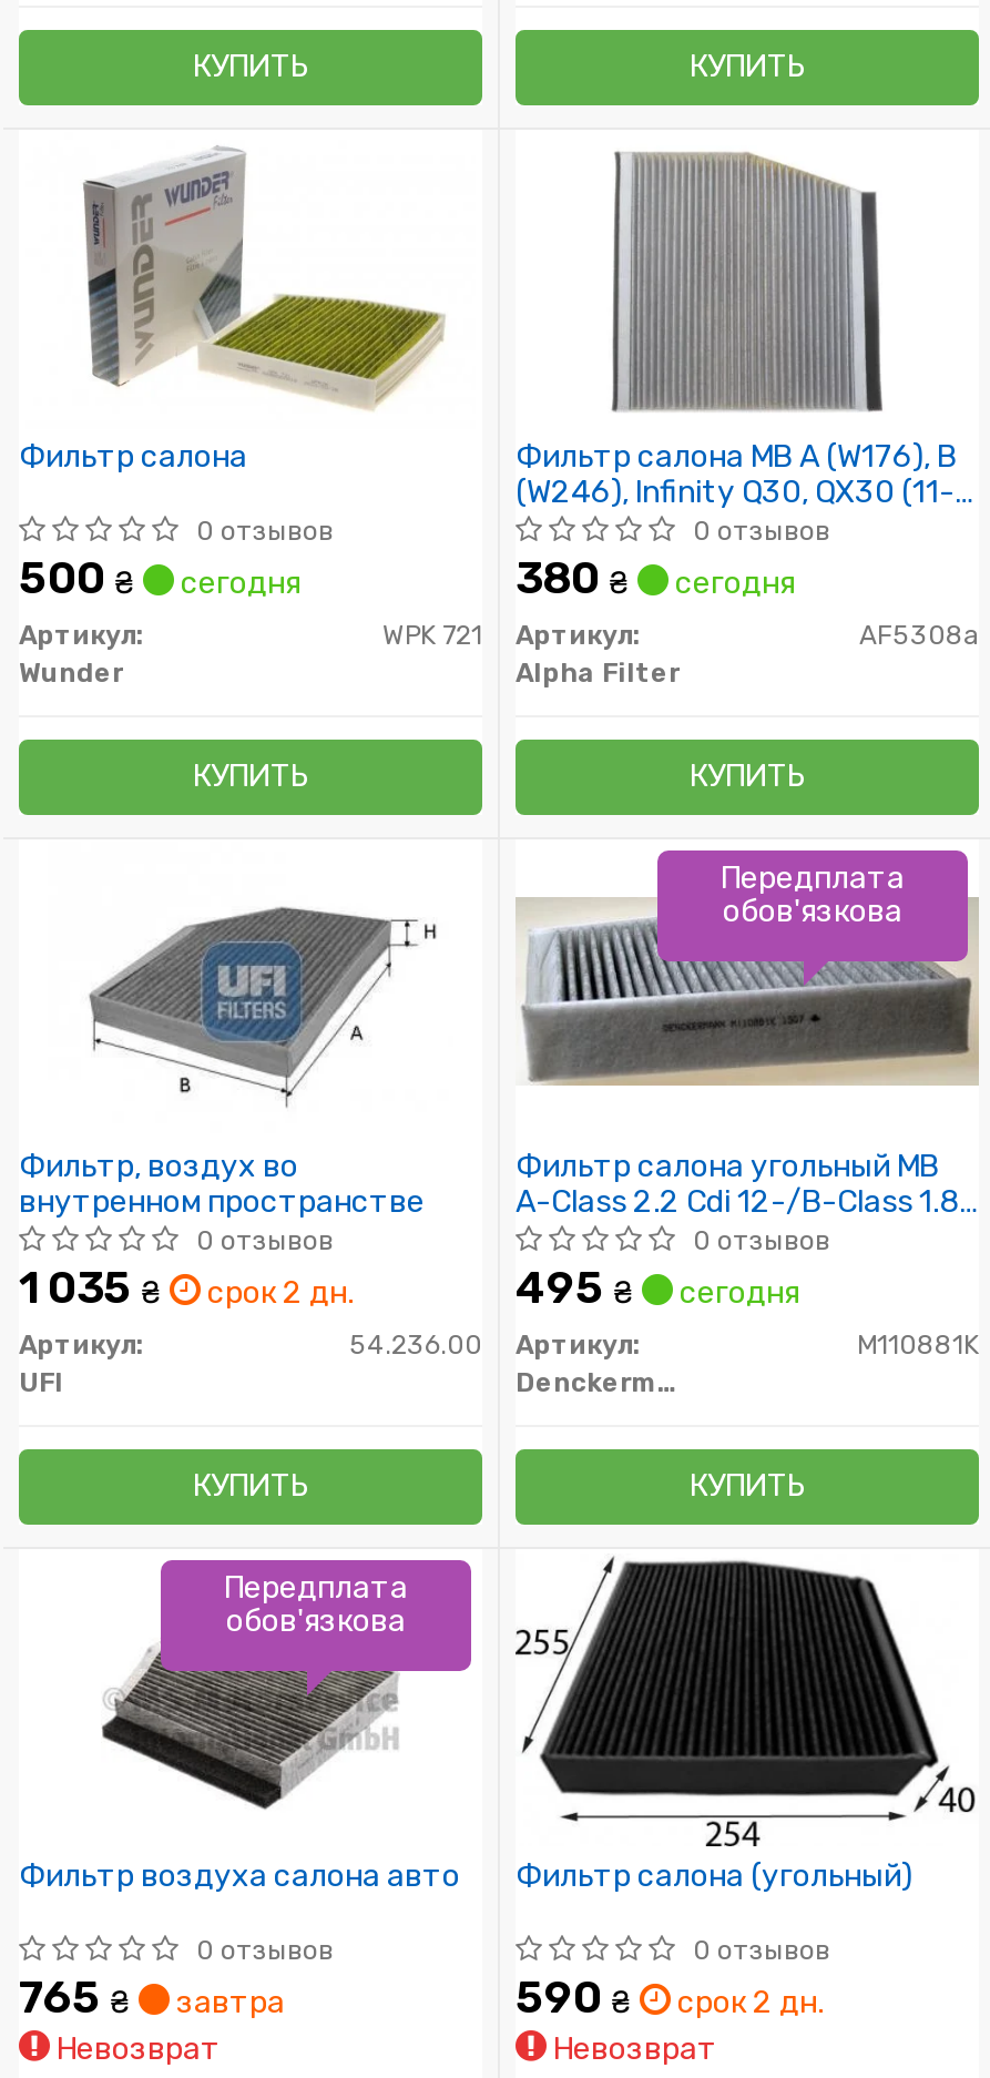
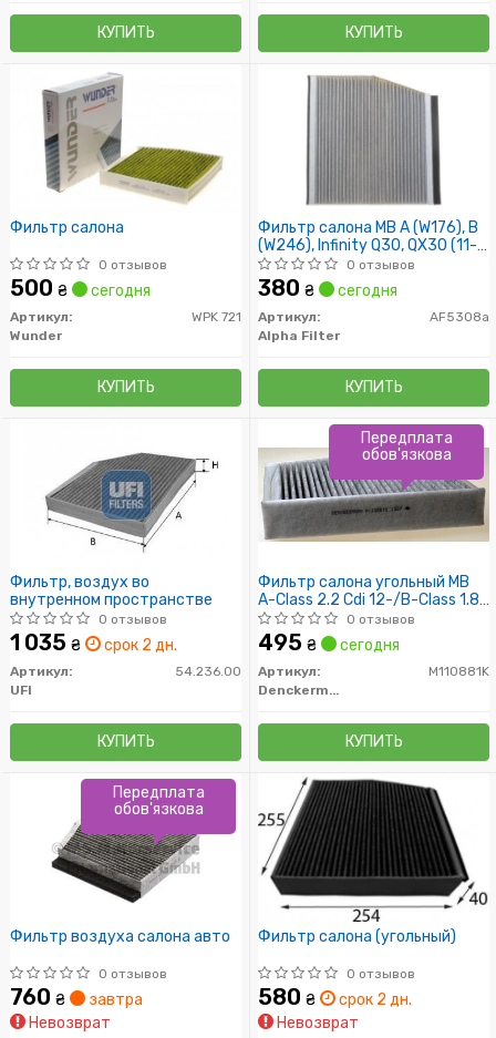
[19,1970,285,2024] 765 ₴ завтра -> [10,984,143,1010] 760 ₴ завтра
[516,1970,824,2024] 590 ₴ срок 2 дн. -> [258,984,412,1010] 580 ₴ срок 2 дн.

